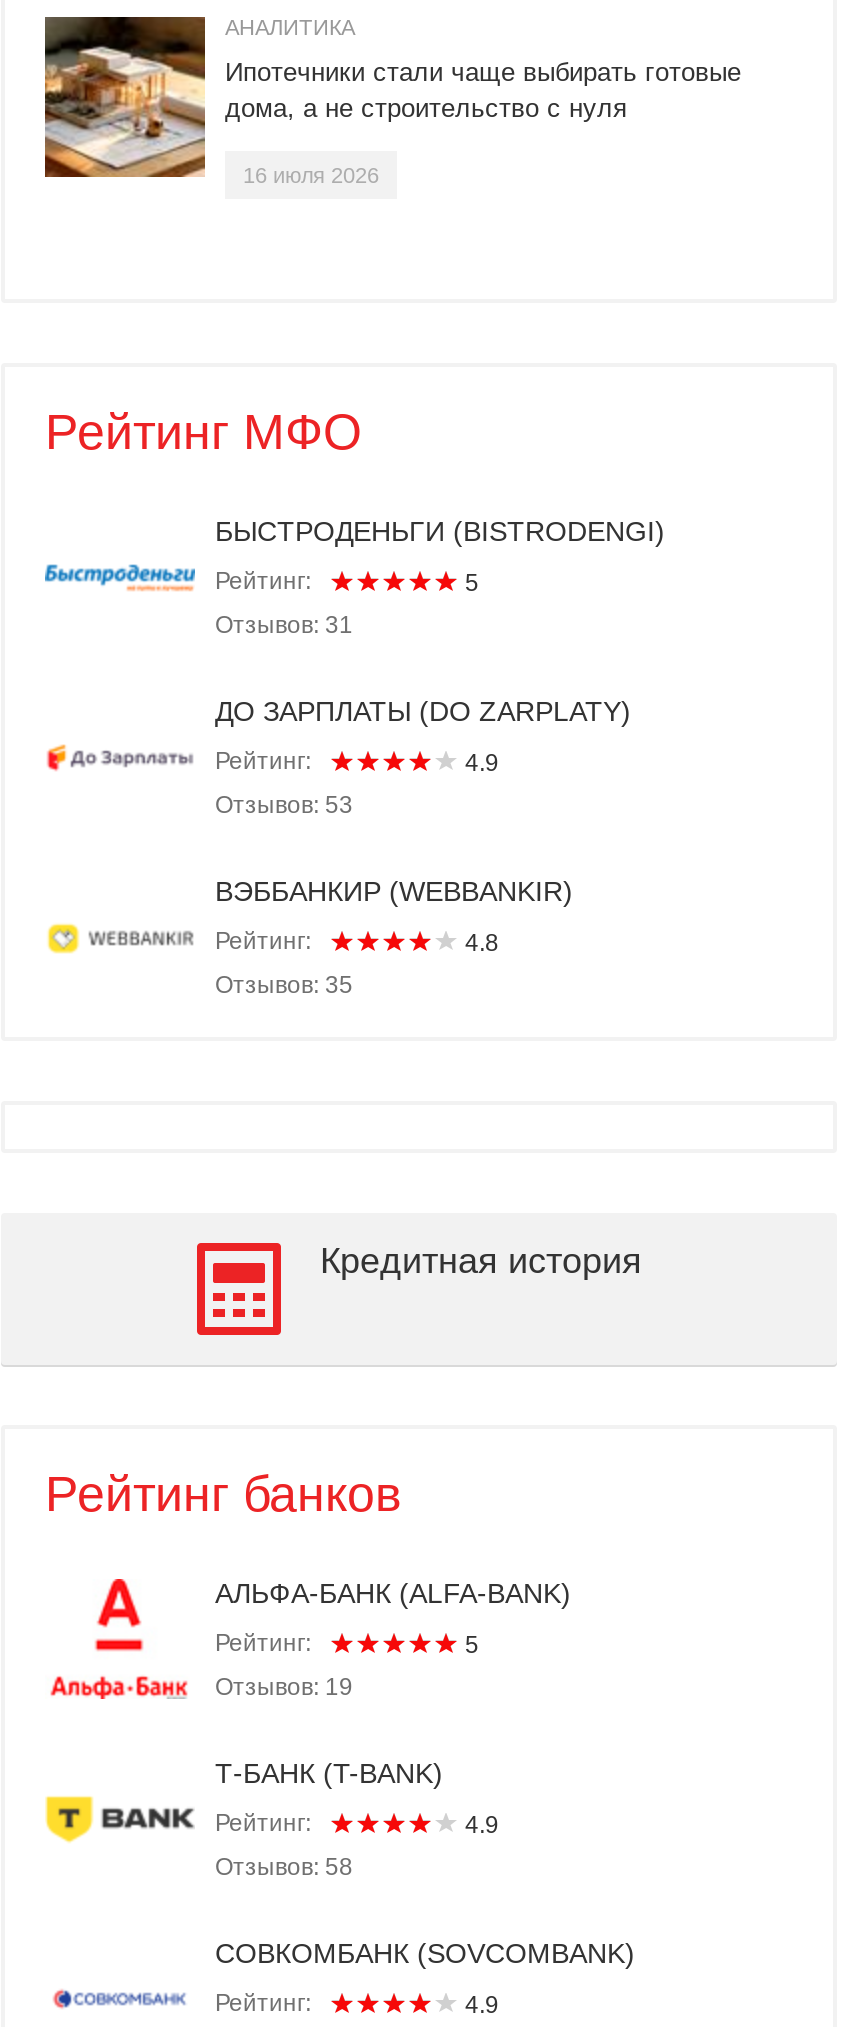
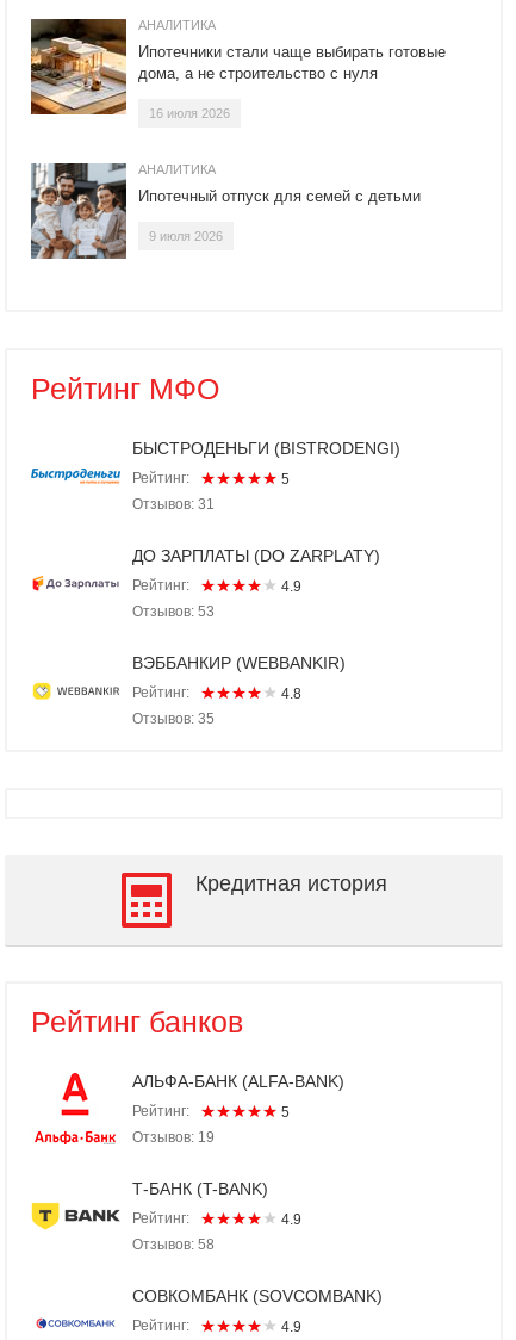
none -> [30,162,421,260] [image] | АНАЛИТИКА | Ипотечный отпуск для семей с детьми | 9 июля 2026

